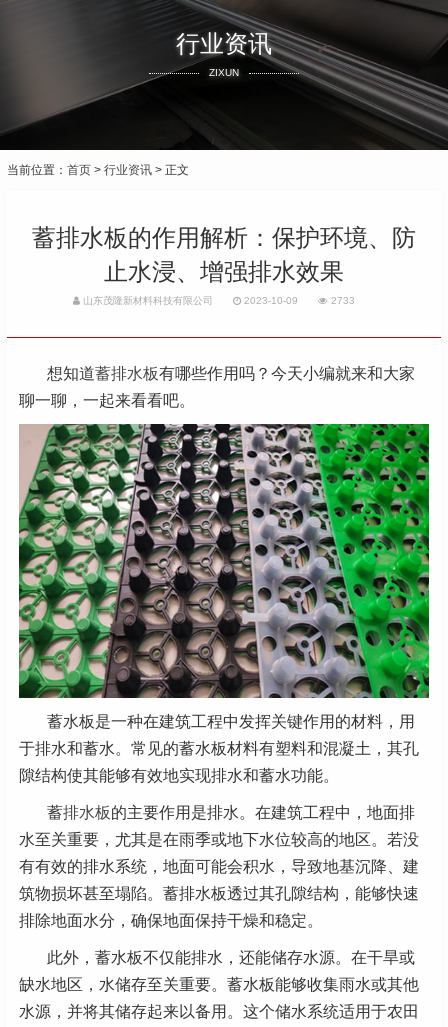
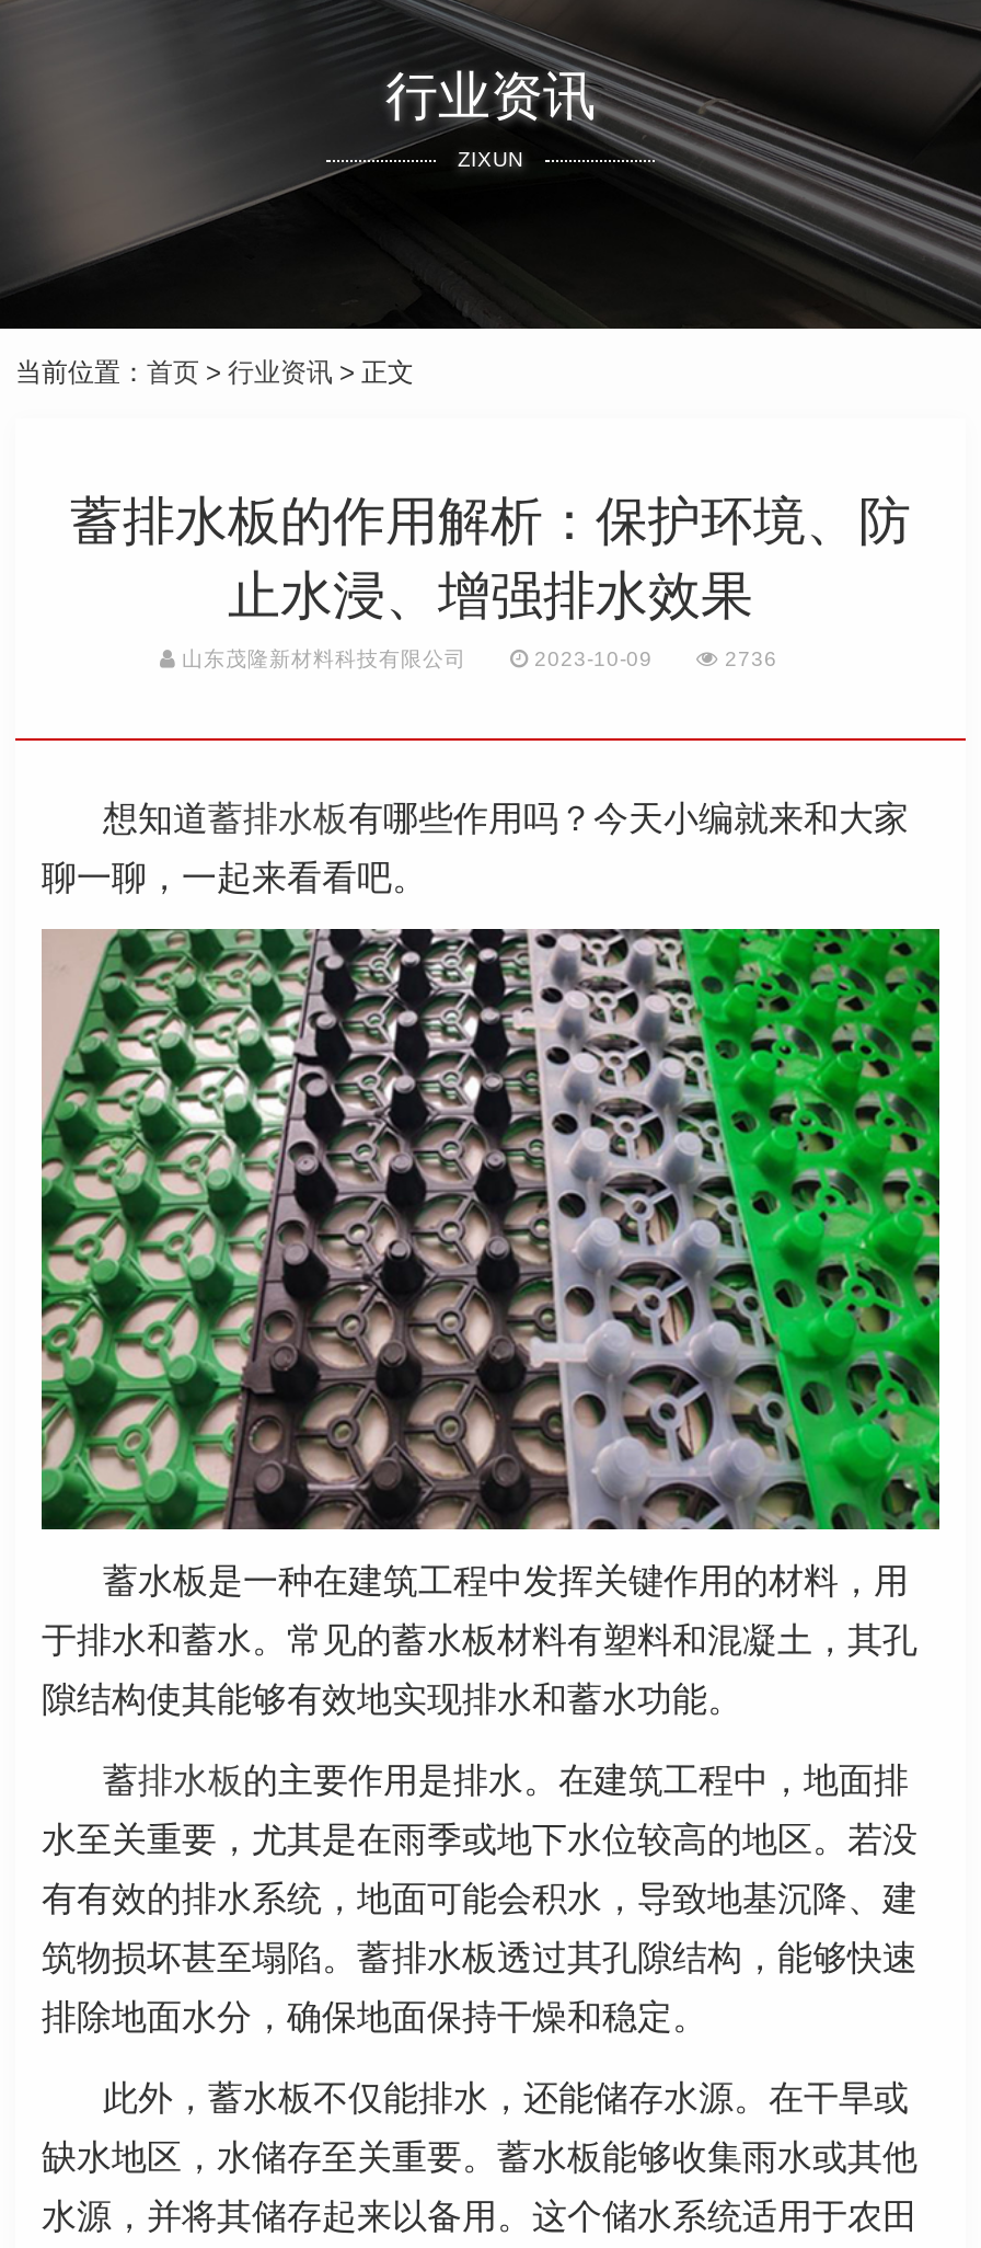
[328,295,355,306] 2733 -> [718,647,777,671] 2736

